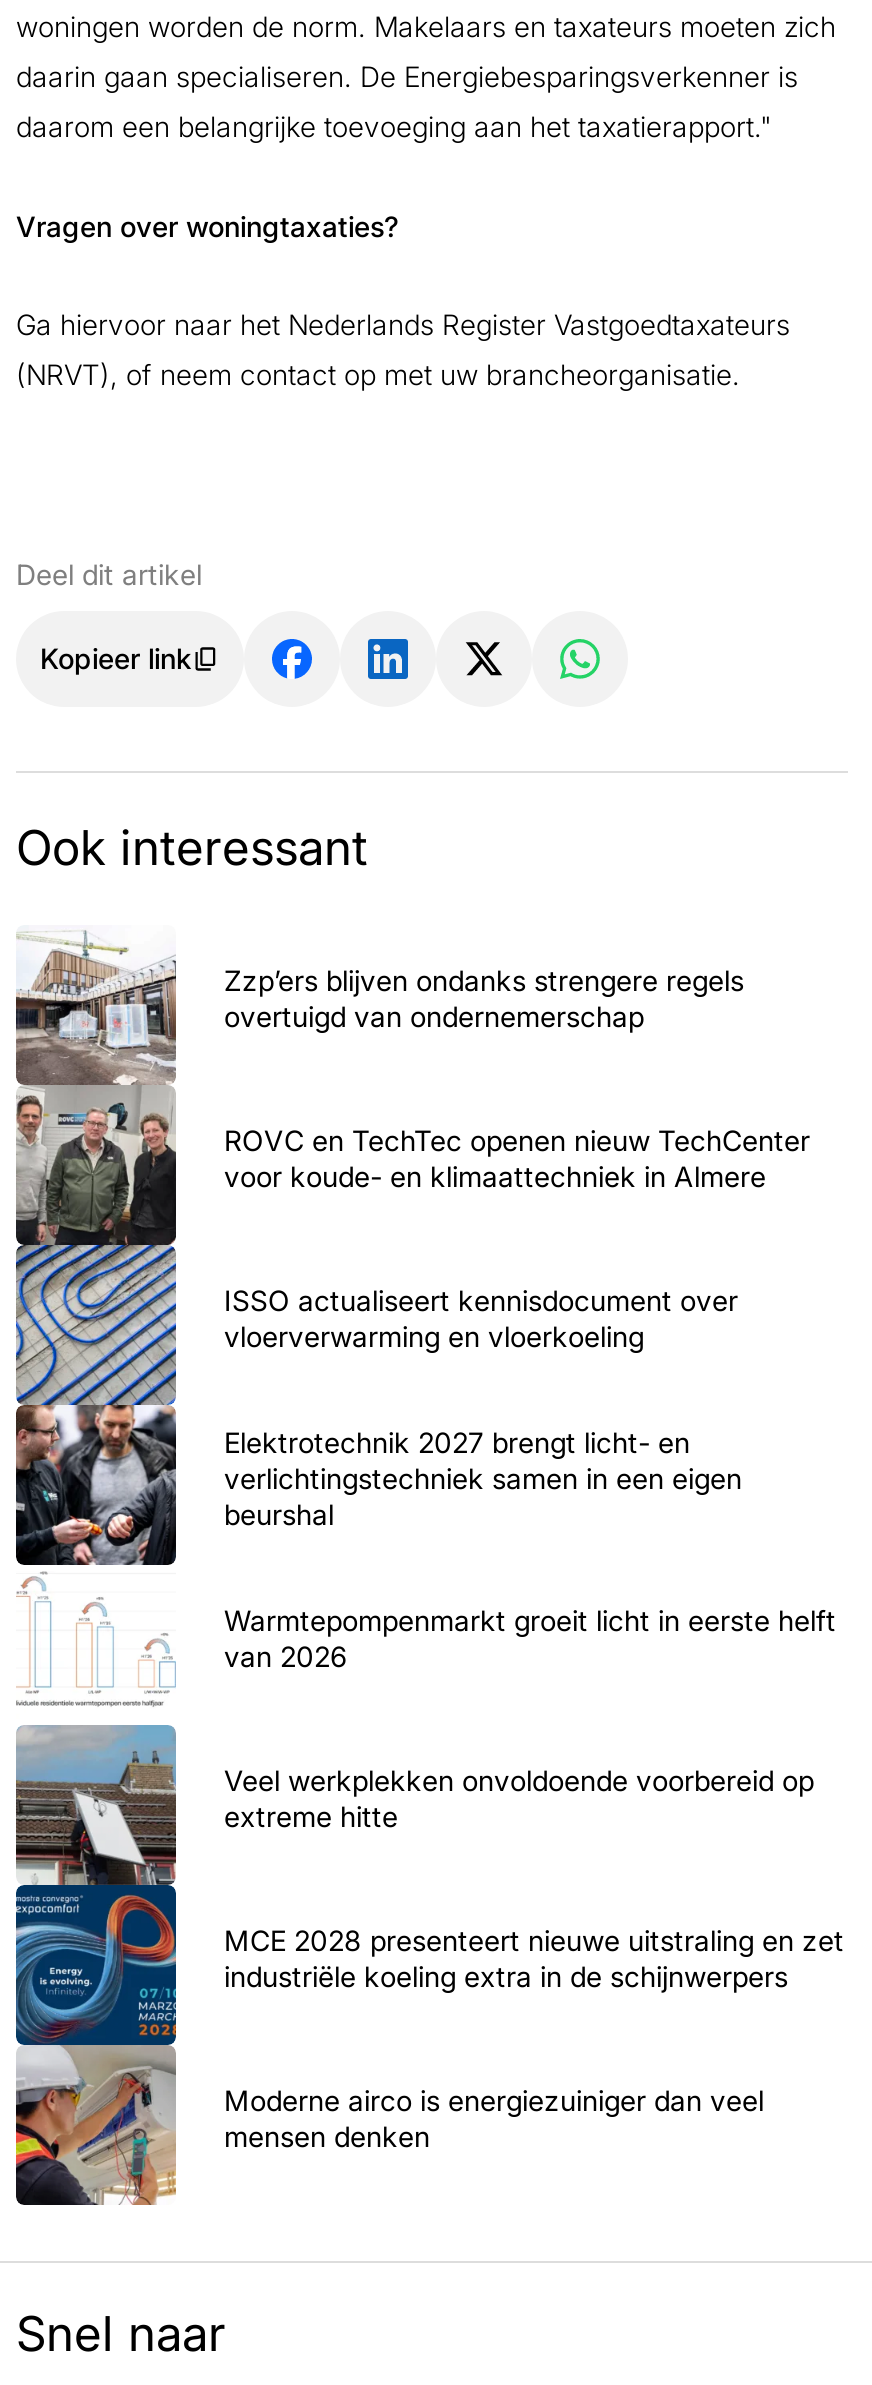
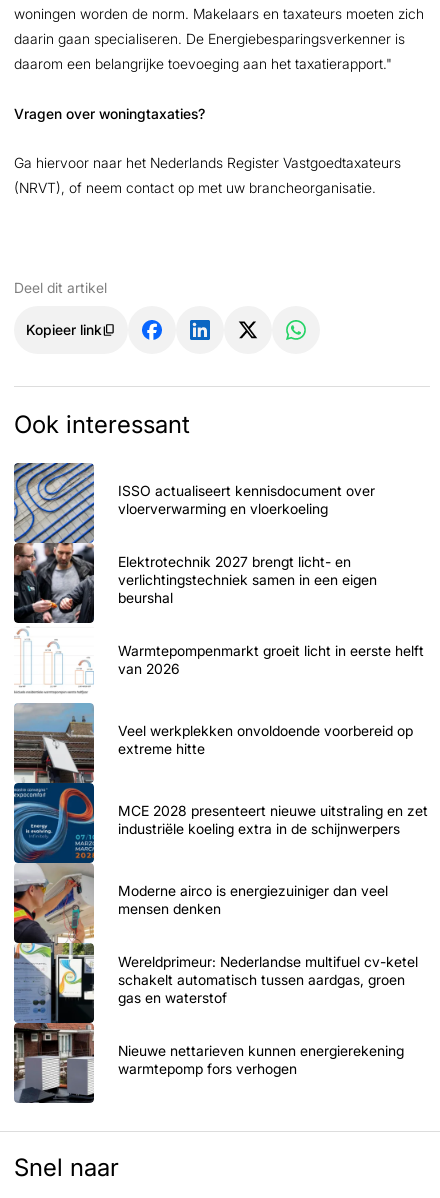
[14,931,744,1247] [image] | Zzp’ers blijven ondanks strengere regels | overtuigd van ondernemerschap -> none
[224,1124,810,1194] ROVC en TechTec openen nieuw TechCenter | voor koude- en klimaattechniek in Almere -> none
moved [12,1284,844,2209] -> [12,482,428,945]: [image] | ISSO actualiseert kennisdocument over | vloerverwarming en vloerkoeling | ... | Moderne airco is energiezuiniger dan veel | mensen denken
none -> [13,942,418,1104] [image] | Wereldprimeur: Nederlandse multifuel cv-ketel | schakelt automatisch tussen aardgas, groen | gas en waterstof | Nieuwe nettarieven kunnen energierekening | warmtepomp fors verhogen

